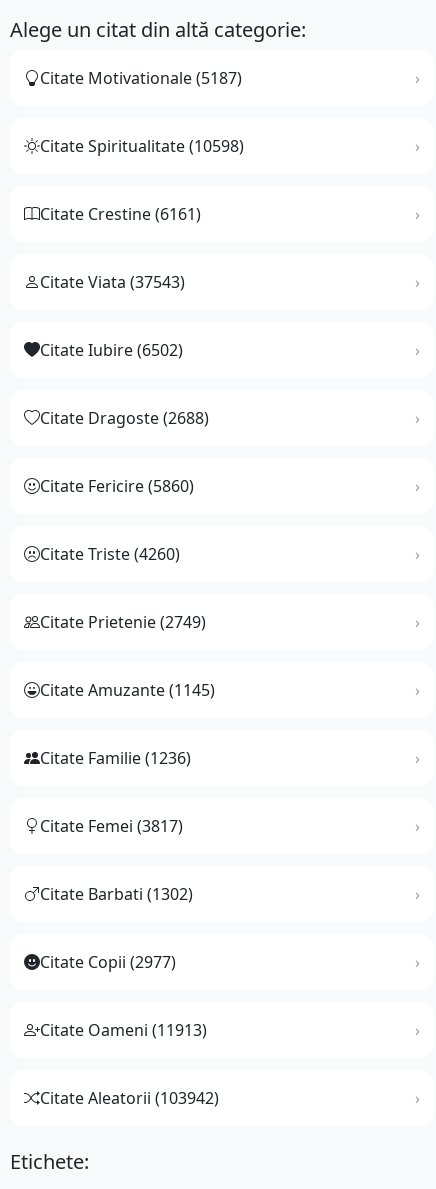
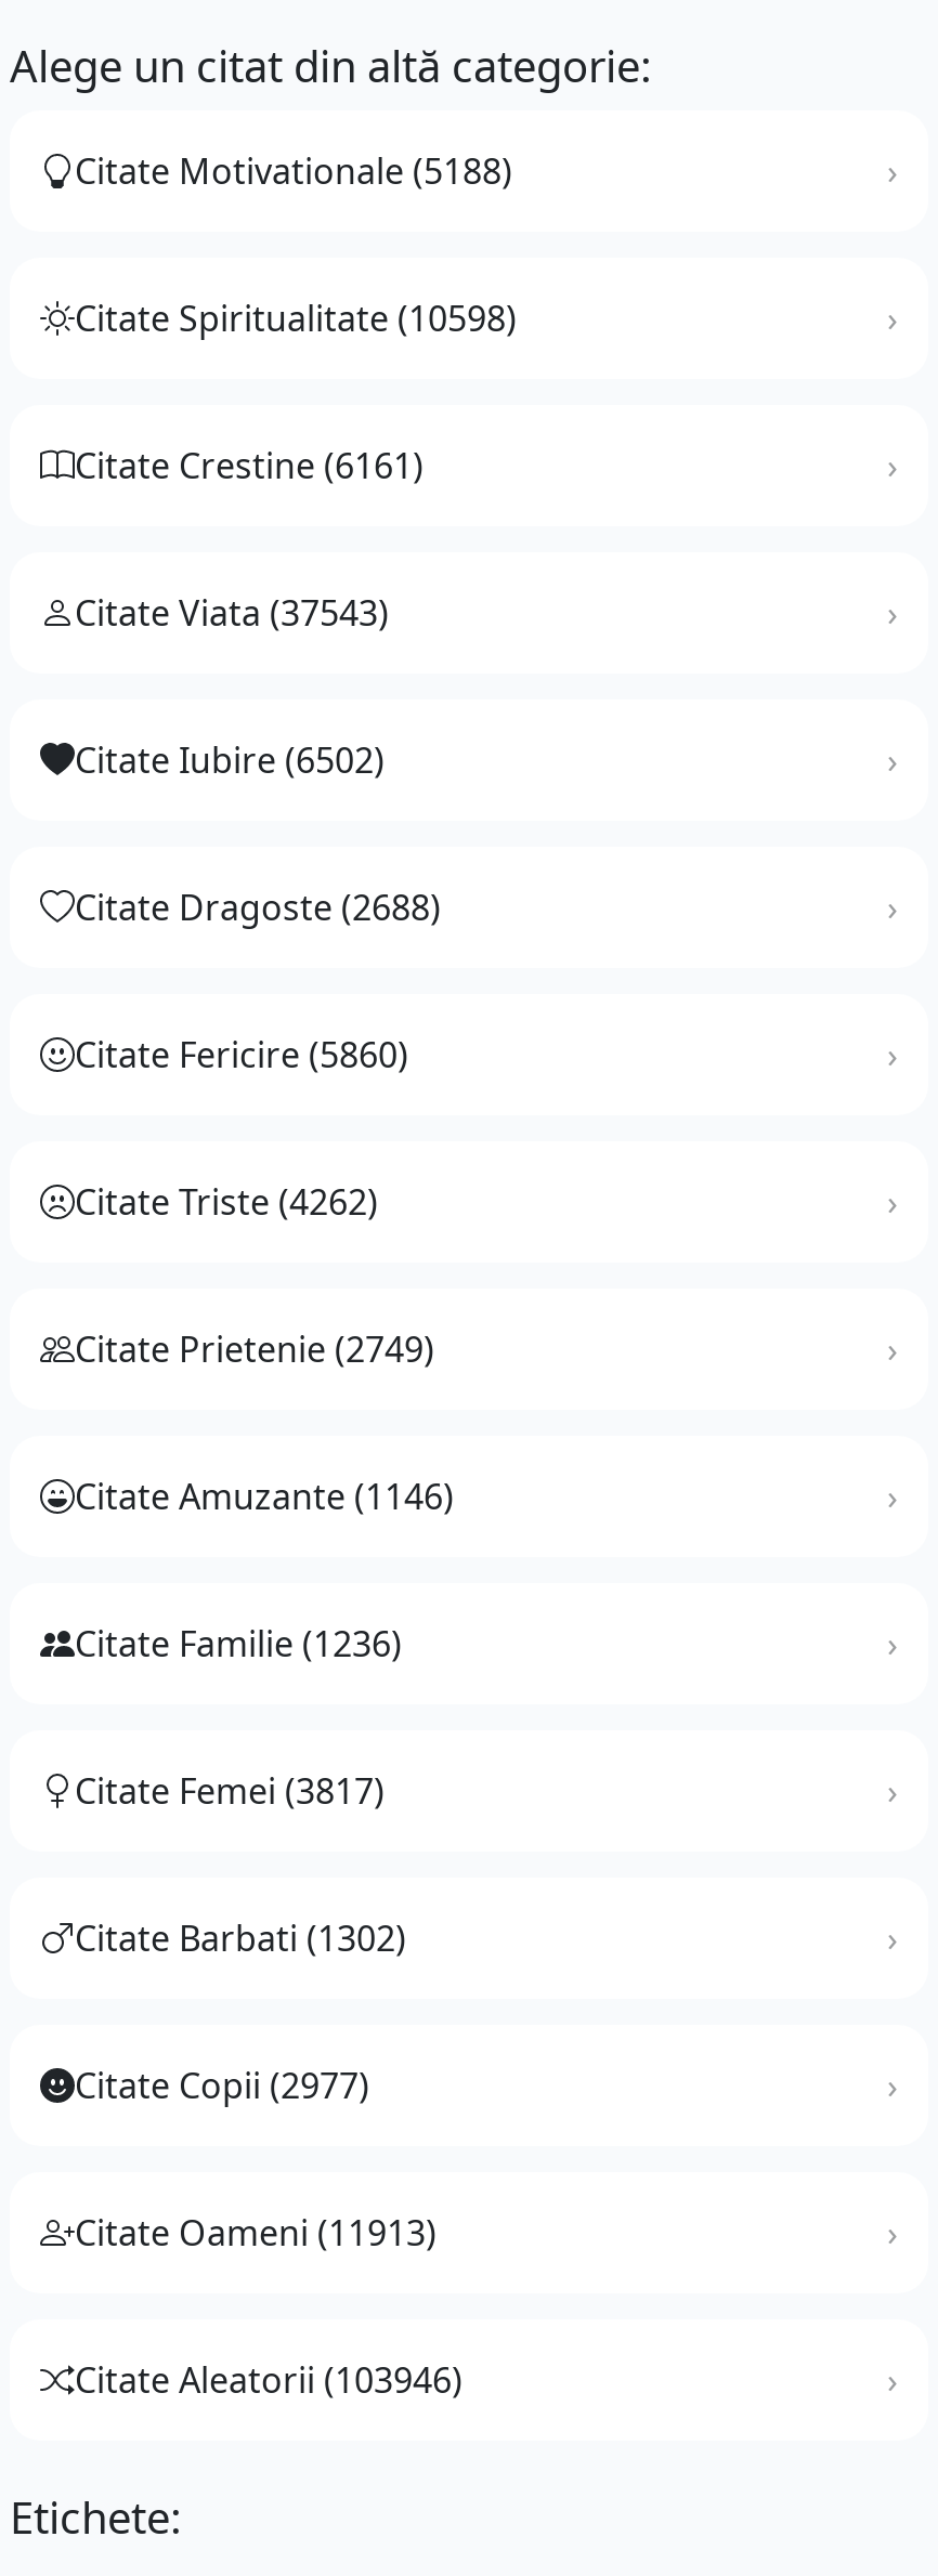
[40,66,242,88] Citate Motivationale (5187) -> [75,146,512,194] Citate Motivationale (5188)
[40,542,180,564] Citate Triste (4260) -> [75,1177,378,1225] Citate Triste (4262)
[40,678,215,700] Citate Amuzante (1145) -> [75,1472,454,1519] Citate Amuzante (1146)
[40,1086,219,1108] Citate Aleatorii (103942) -> [75,2355,463,2403] Citate Aleatorii (103946)

